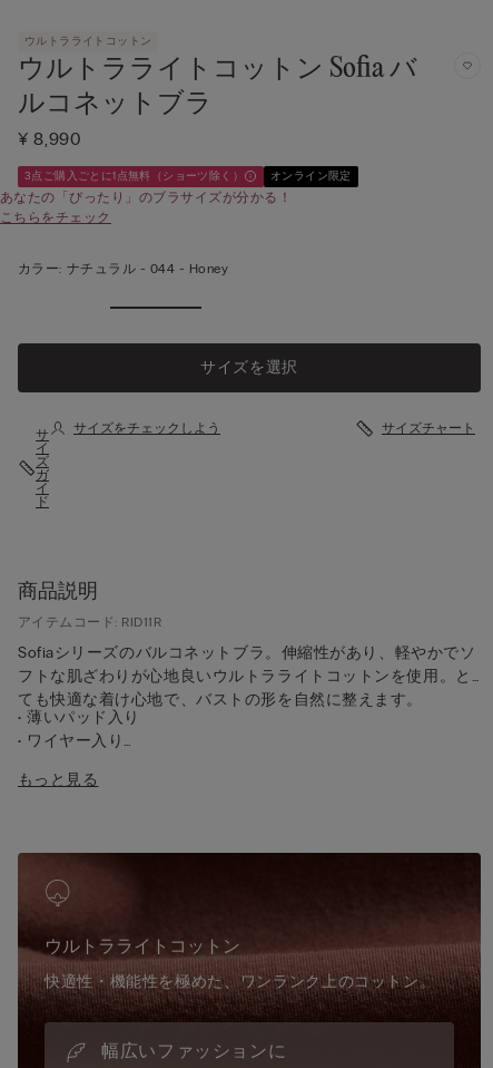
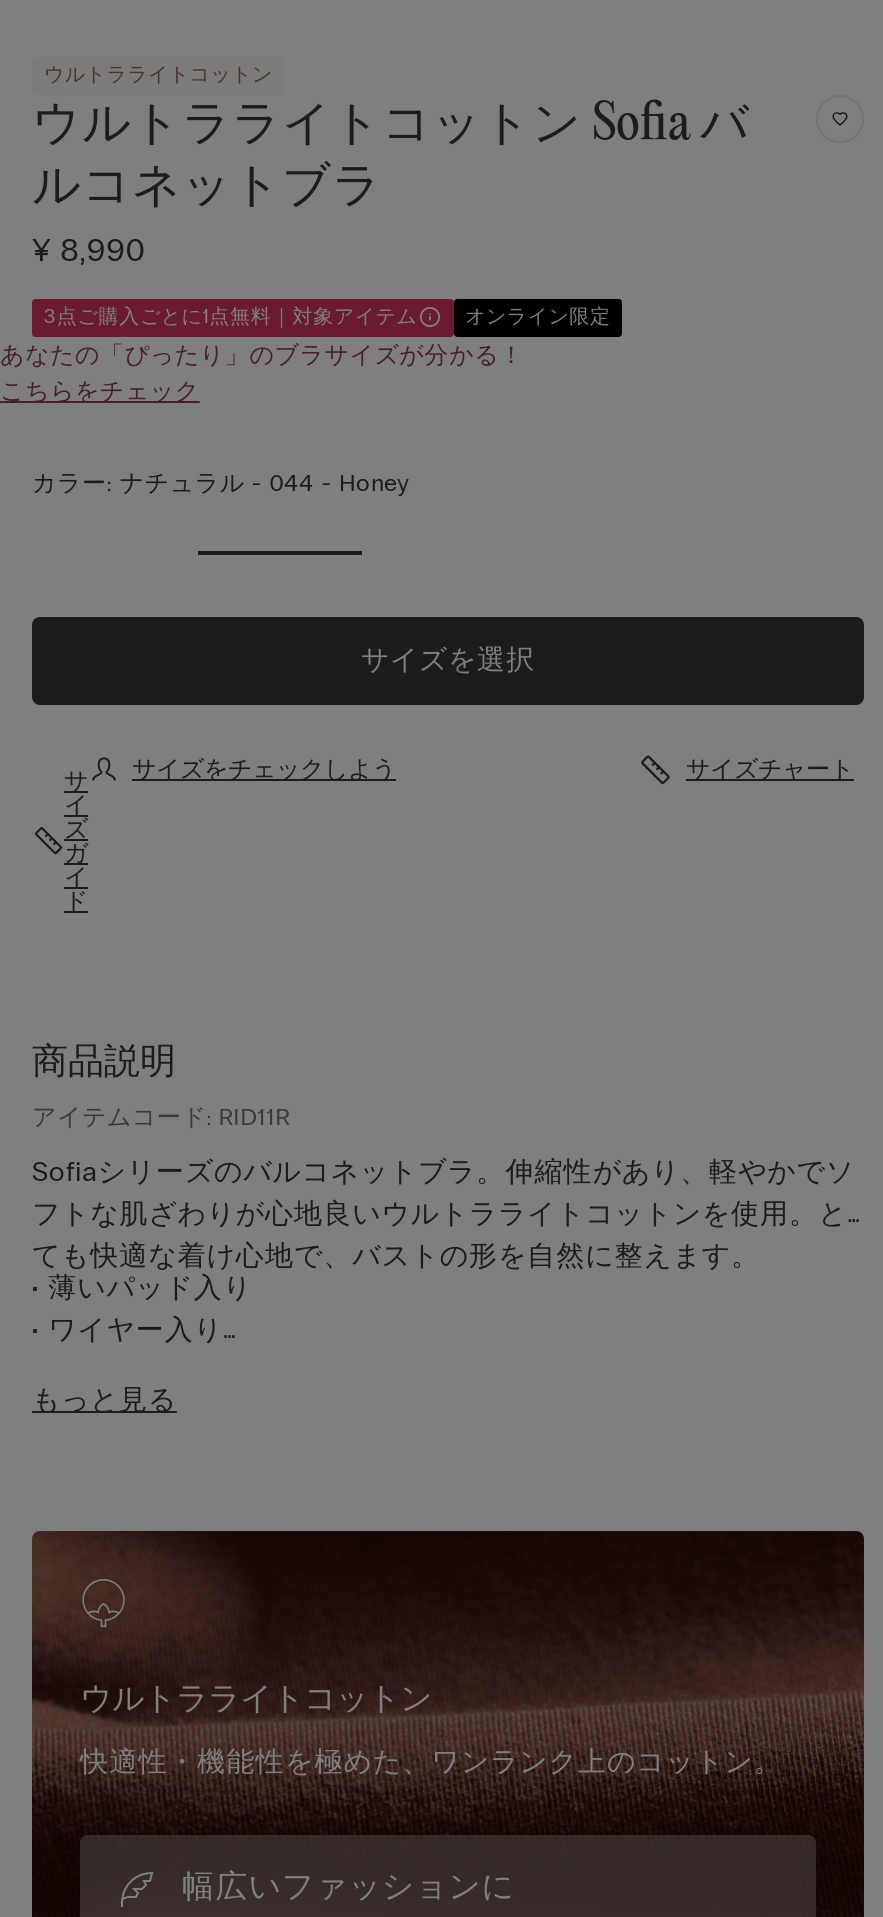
[24,169,244,182] 3点ご購入ごとに1点無料（ショーツ除く） -> [44,304,417,328] 3点ご購入ごとに1点無料｜対象アイテム

